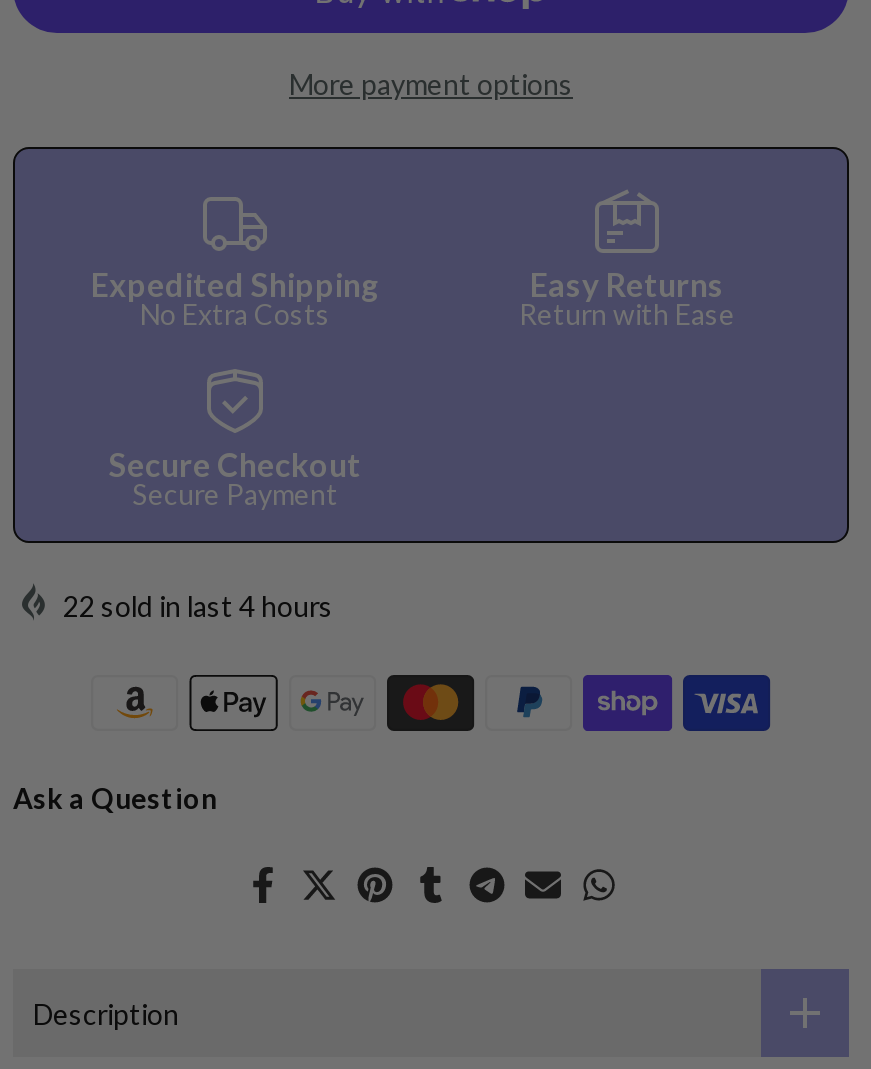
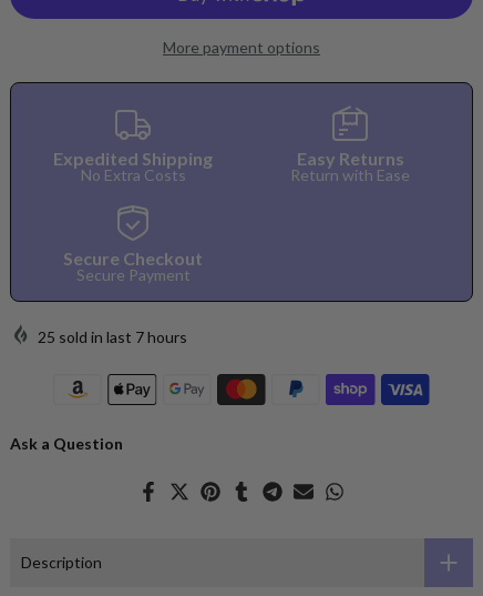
[63,590,333,624] 22 sold in last 4 hours -> [38,327,187,346] 25 sold in last 7 hours

